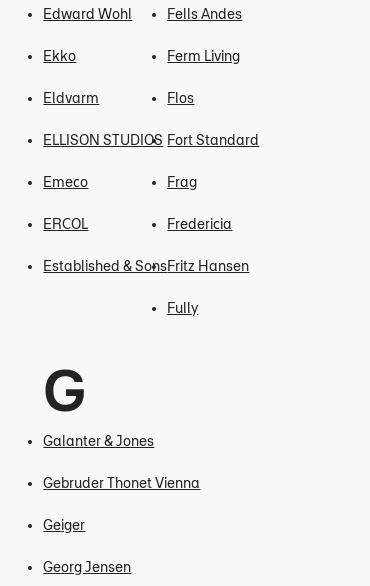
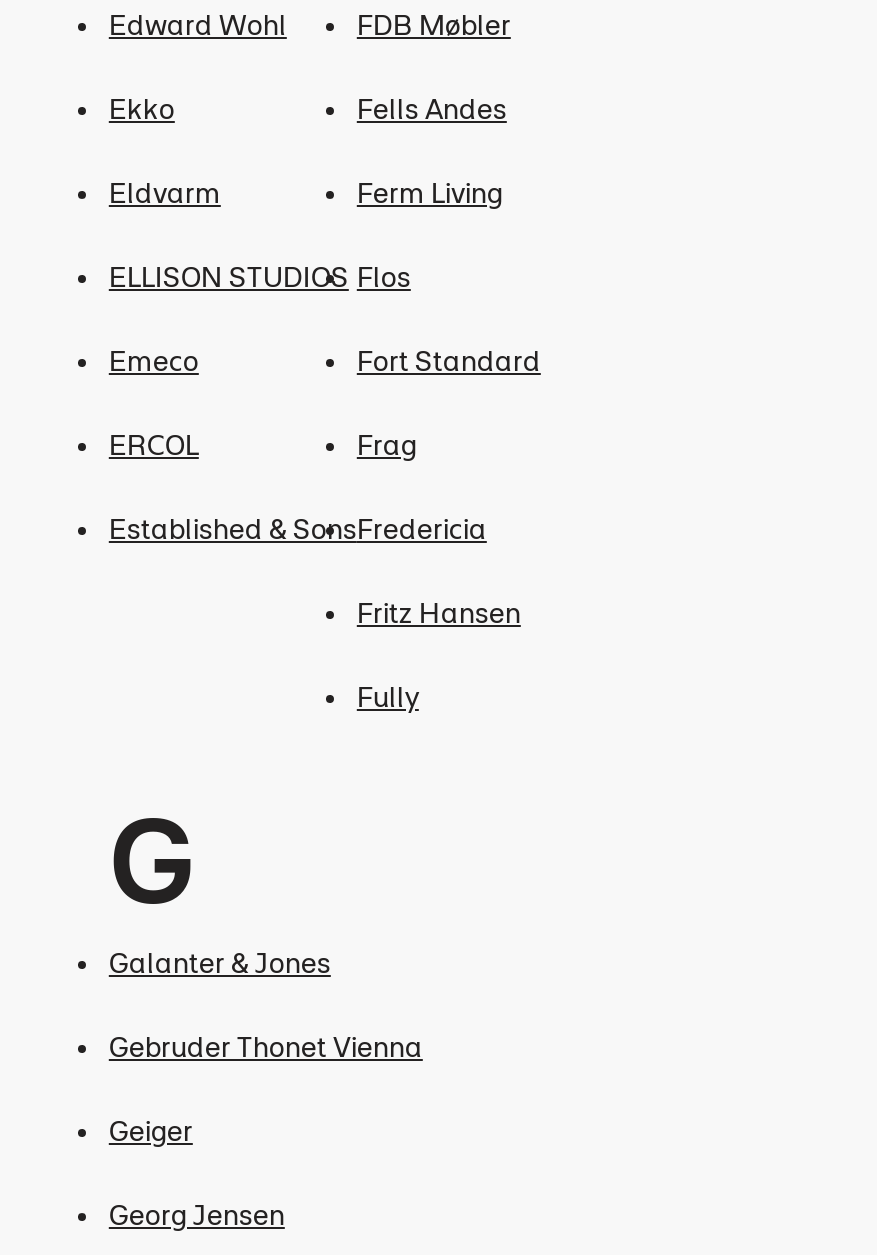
none -> [357,9,511,41] FDB Møbler

